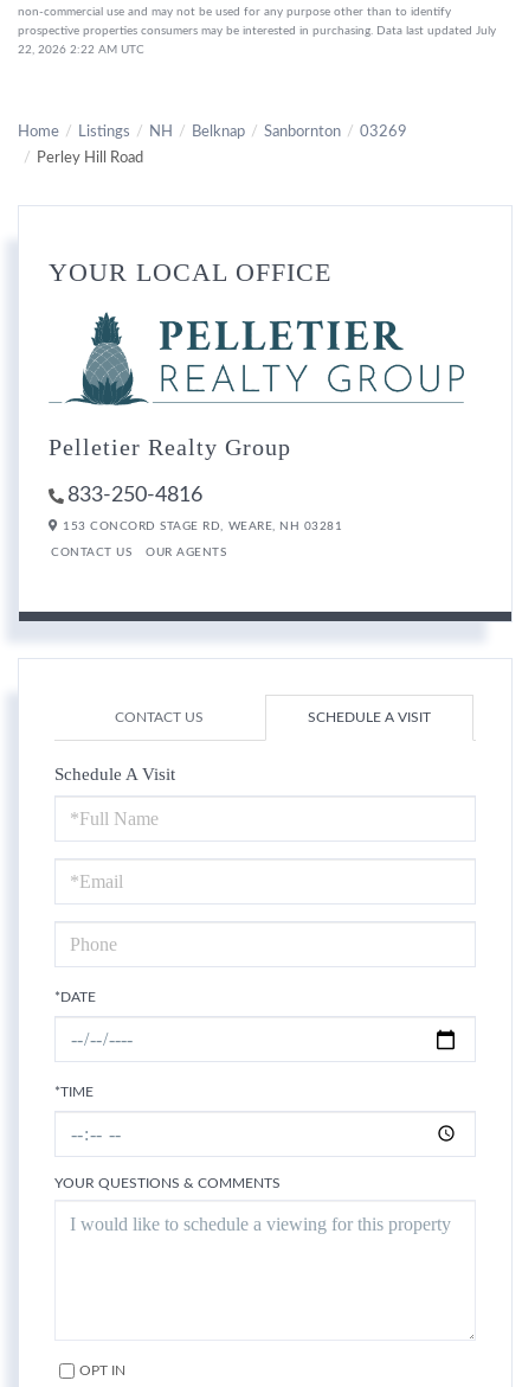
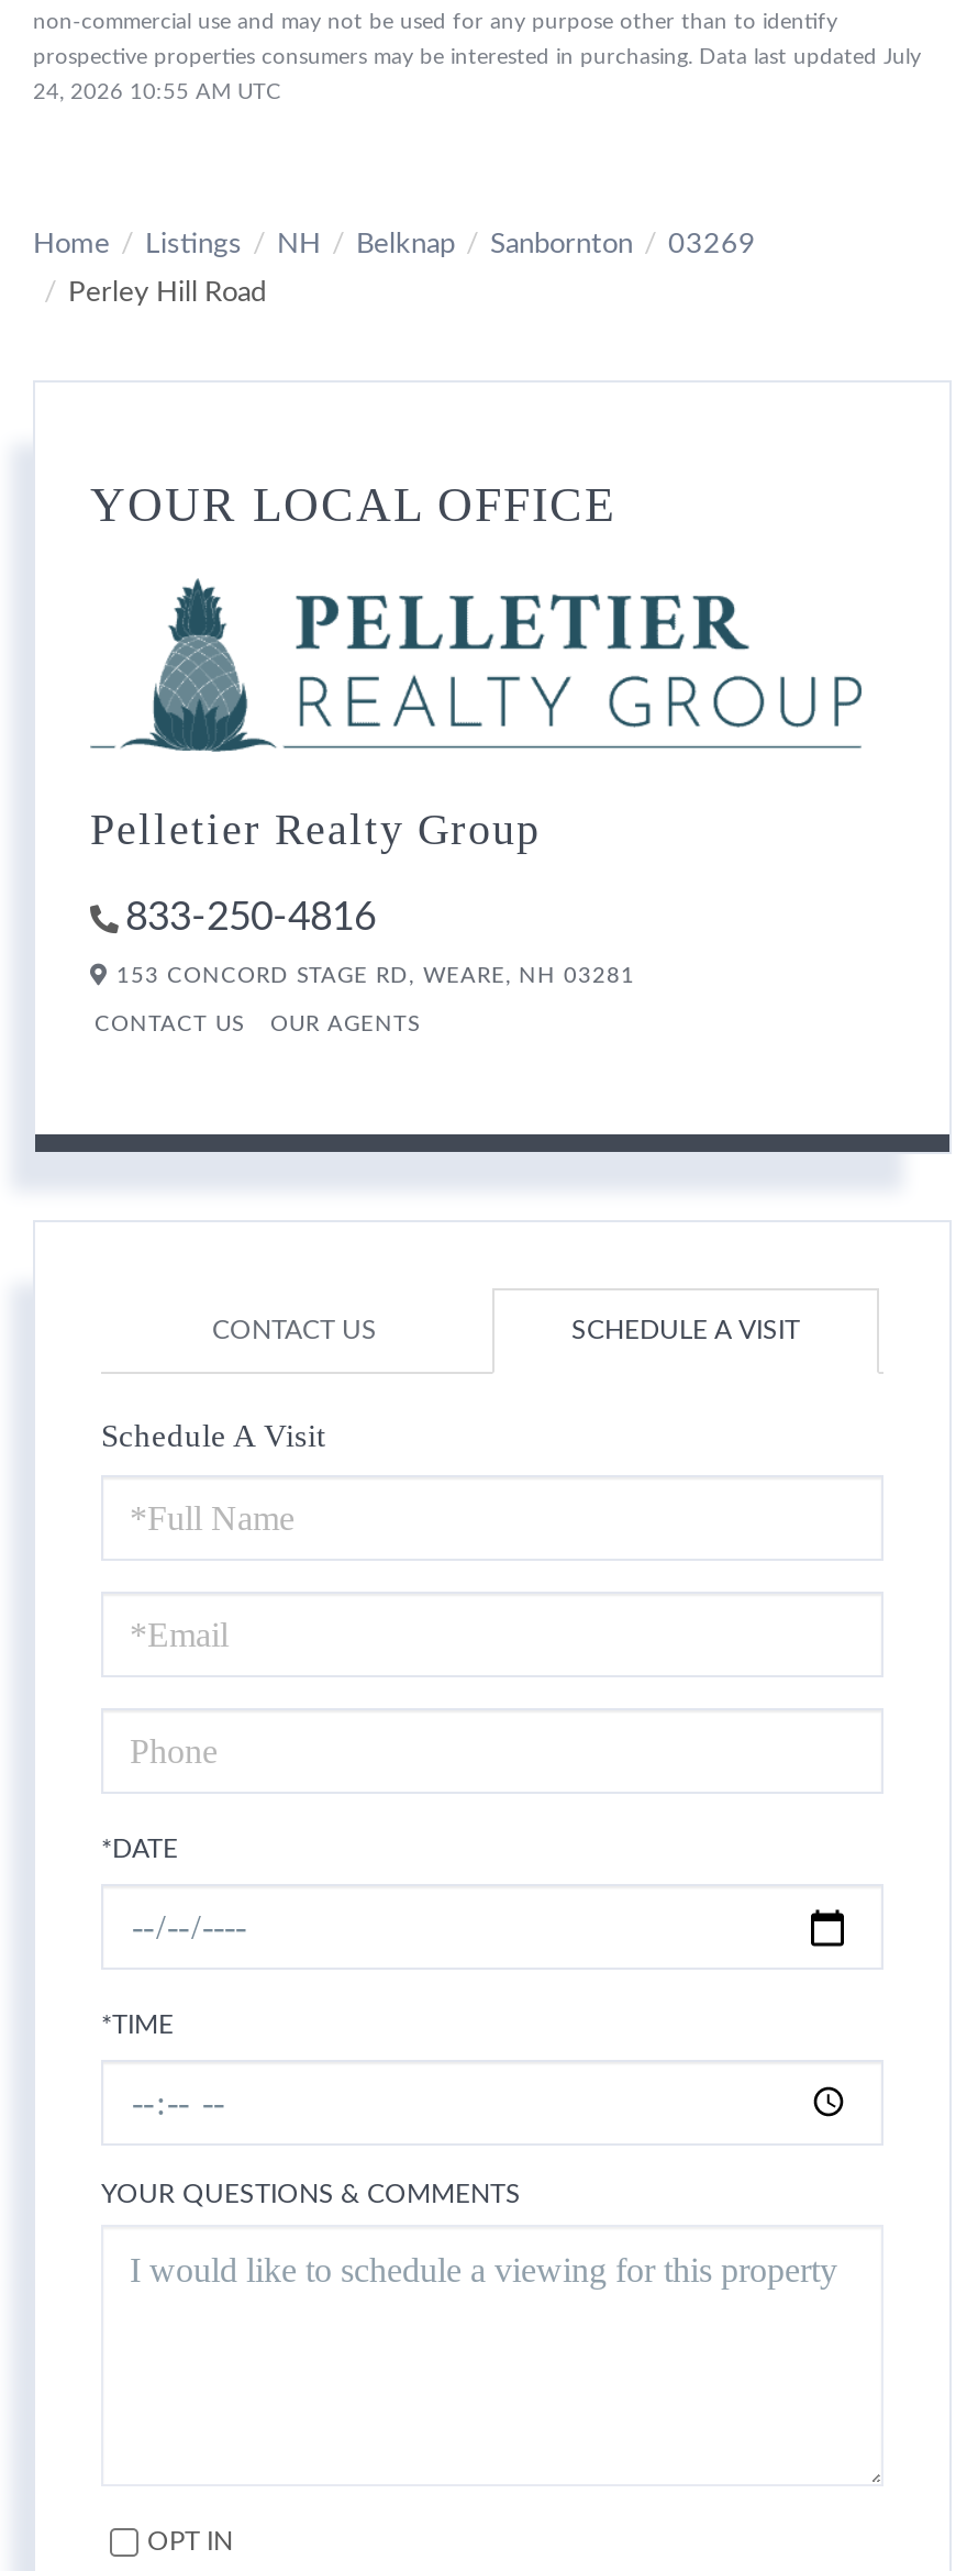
[18,44,144,56] 22, 2026 2:22 AM UTC -> [33,81,281,103] 24, 2026 10:55 AM UTC

